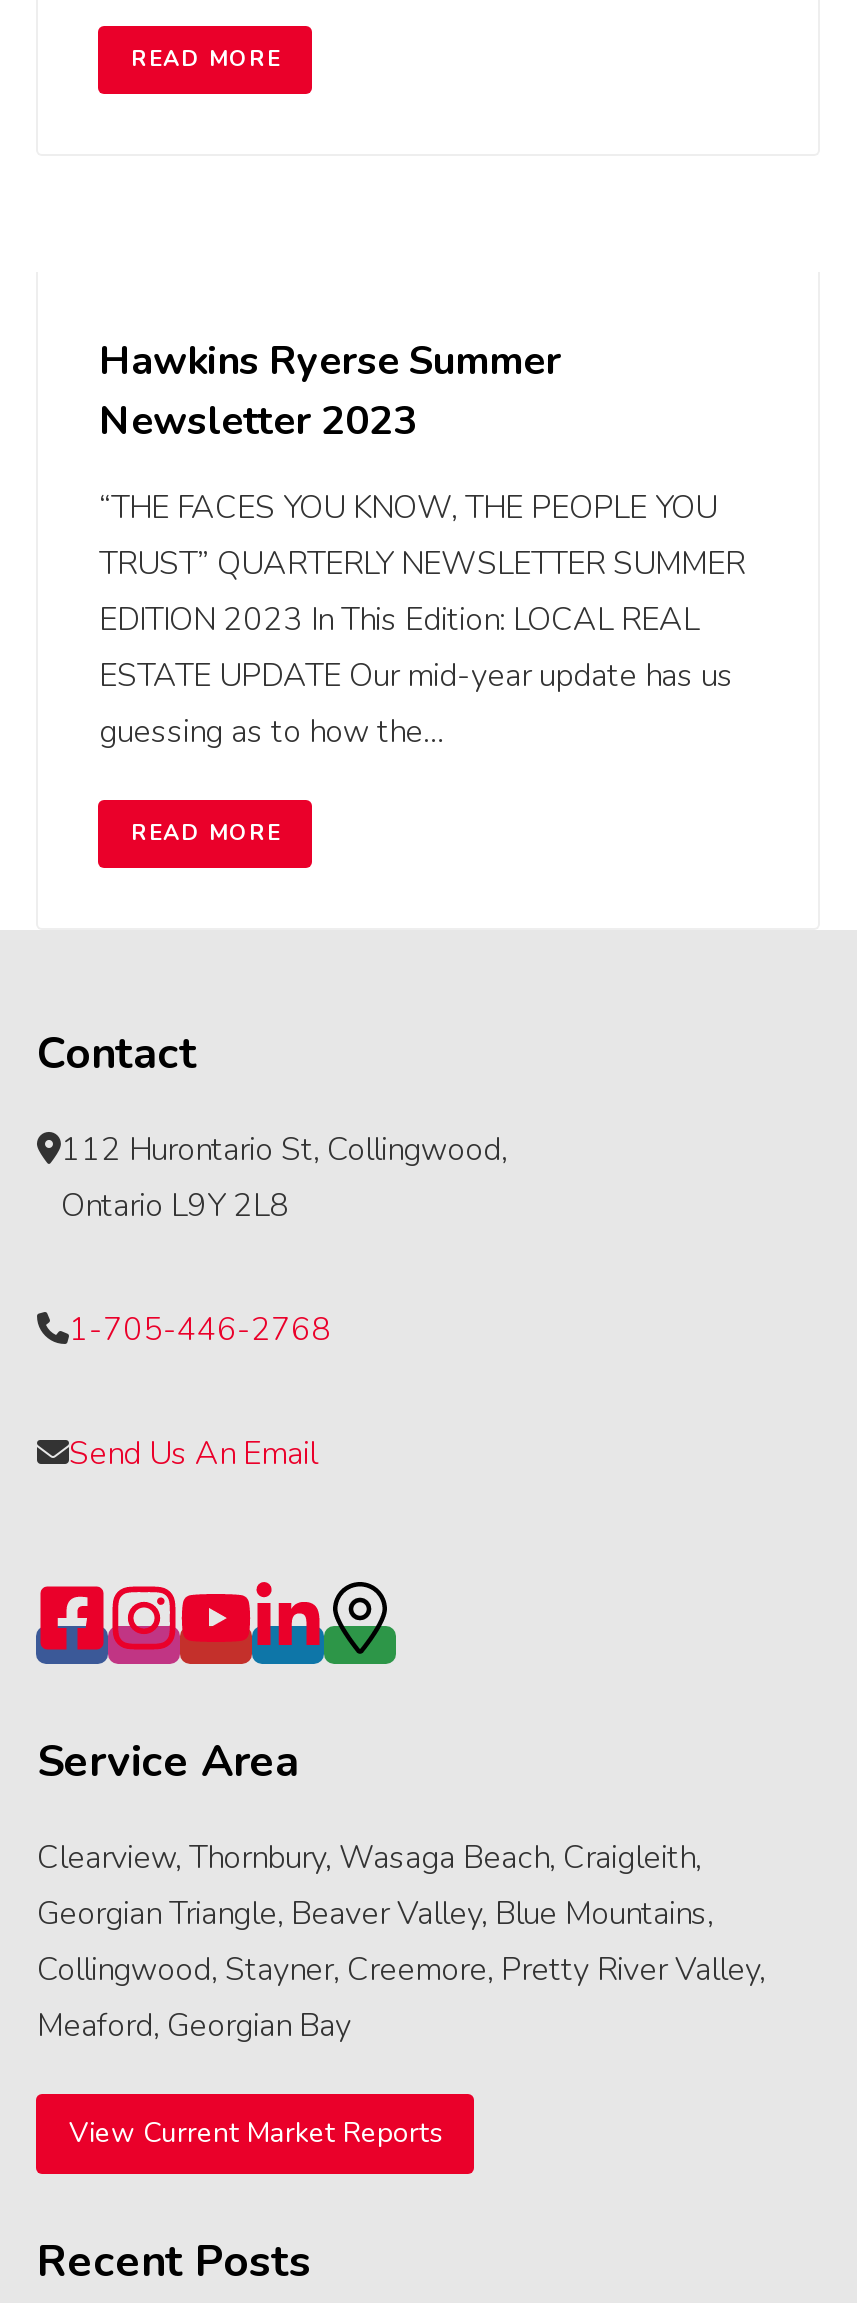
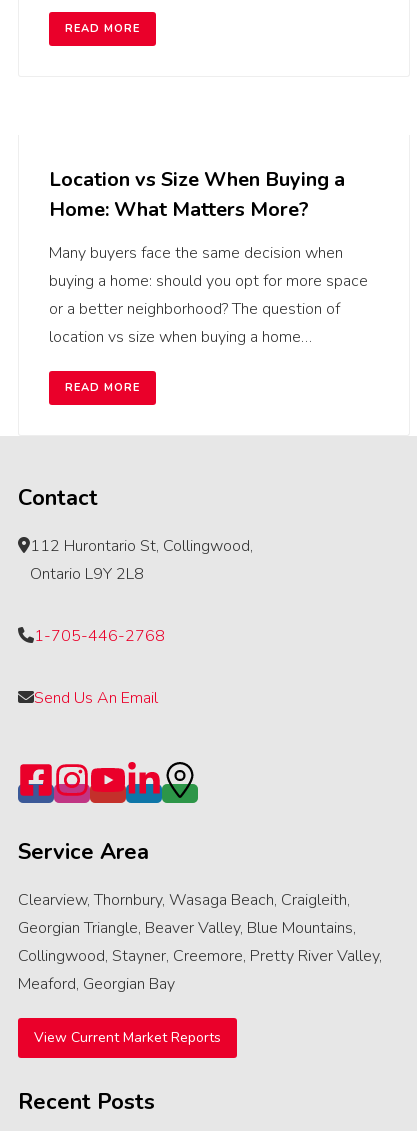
[99,334,561,448] Hawkins Ryerse Summer | Newsletter 2023 -> [49,166,345,223] Location vs Size When Buying a | Home: What Matters More?
[99,486,745,754] “THE FACES YOU KNOW, THE PEOPLE YOU | TRUST” QUARTERLY NEWSLETTER SUMMER | EDITION 2023 In This Edition: LOCAL REAL | ESTATE UPDATE Our mid-year update has us | guessing as to how the… -> [49,242,368,348] Many buyers face the same decision when | buying a home: should you opt for more space | or a better neighborhood? The question of | location vs size when buying a home…

